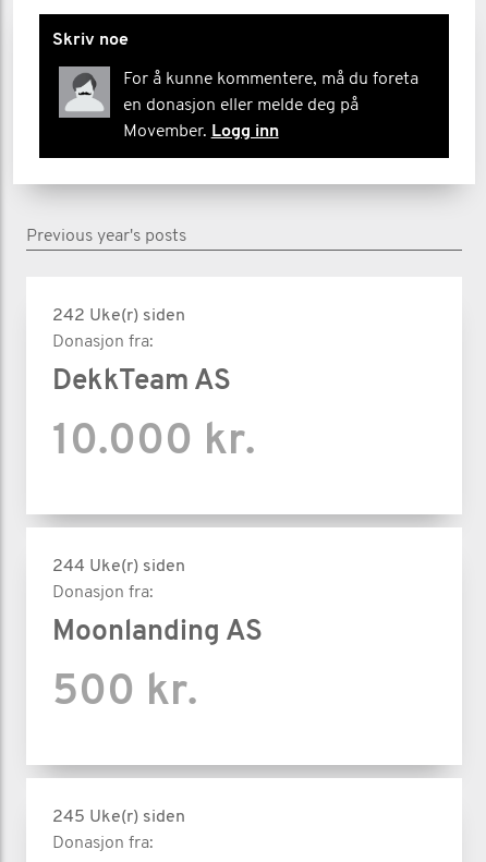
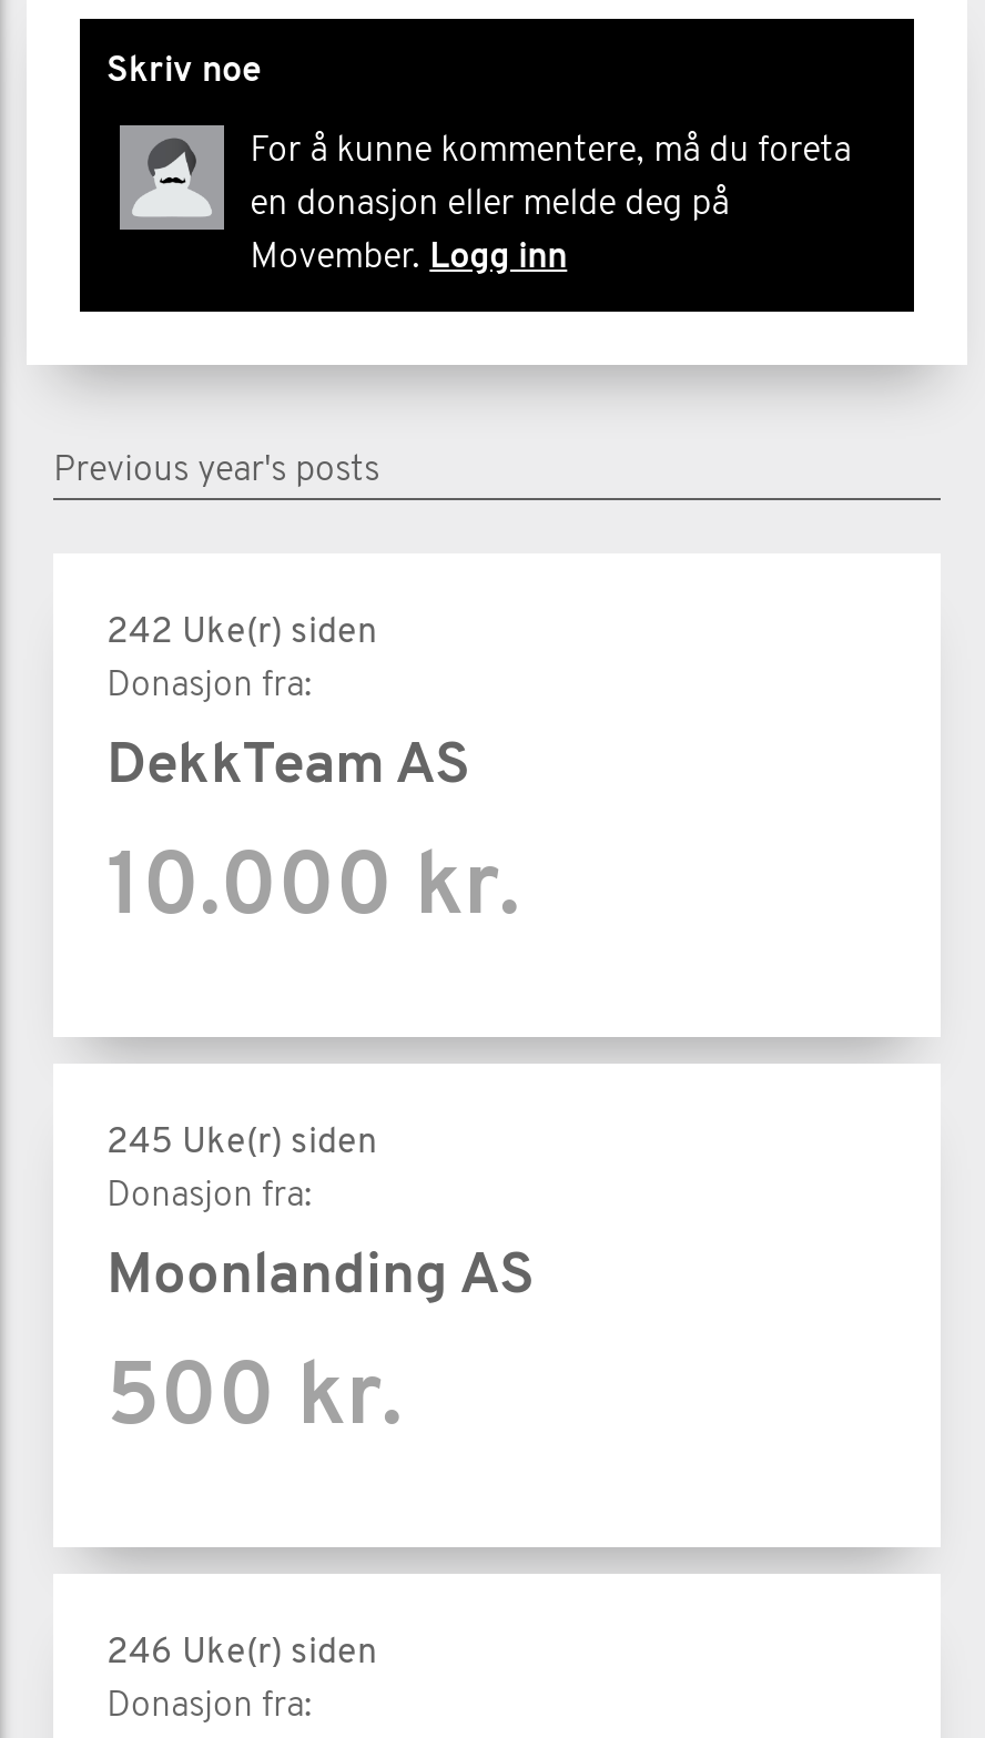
[52,558,185,575] 244 Uke(r) siden -> [106,1126,377,1161] 245 Uke(r) siden
[52,809,185,826] 245 Uke(r) siden -> [106,1636,377,1671] 246 Uke(r) siden

